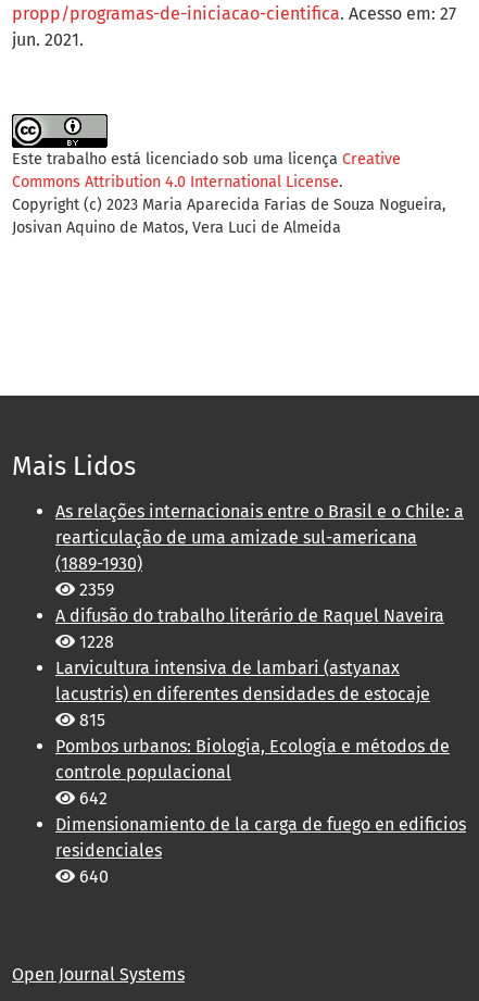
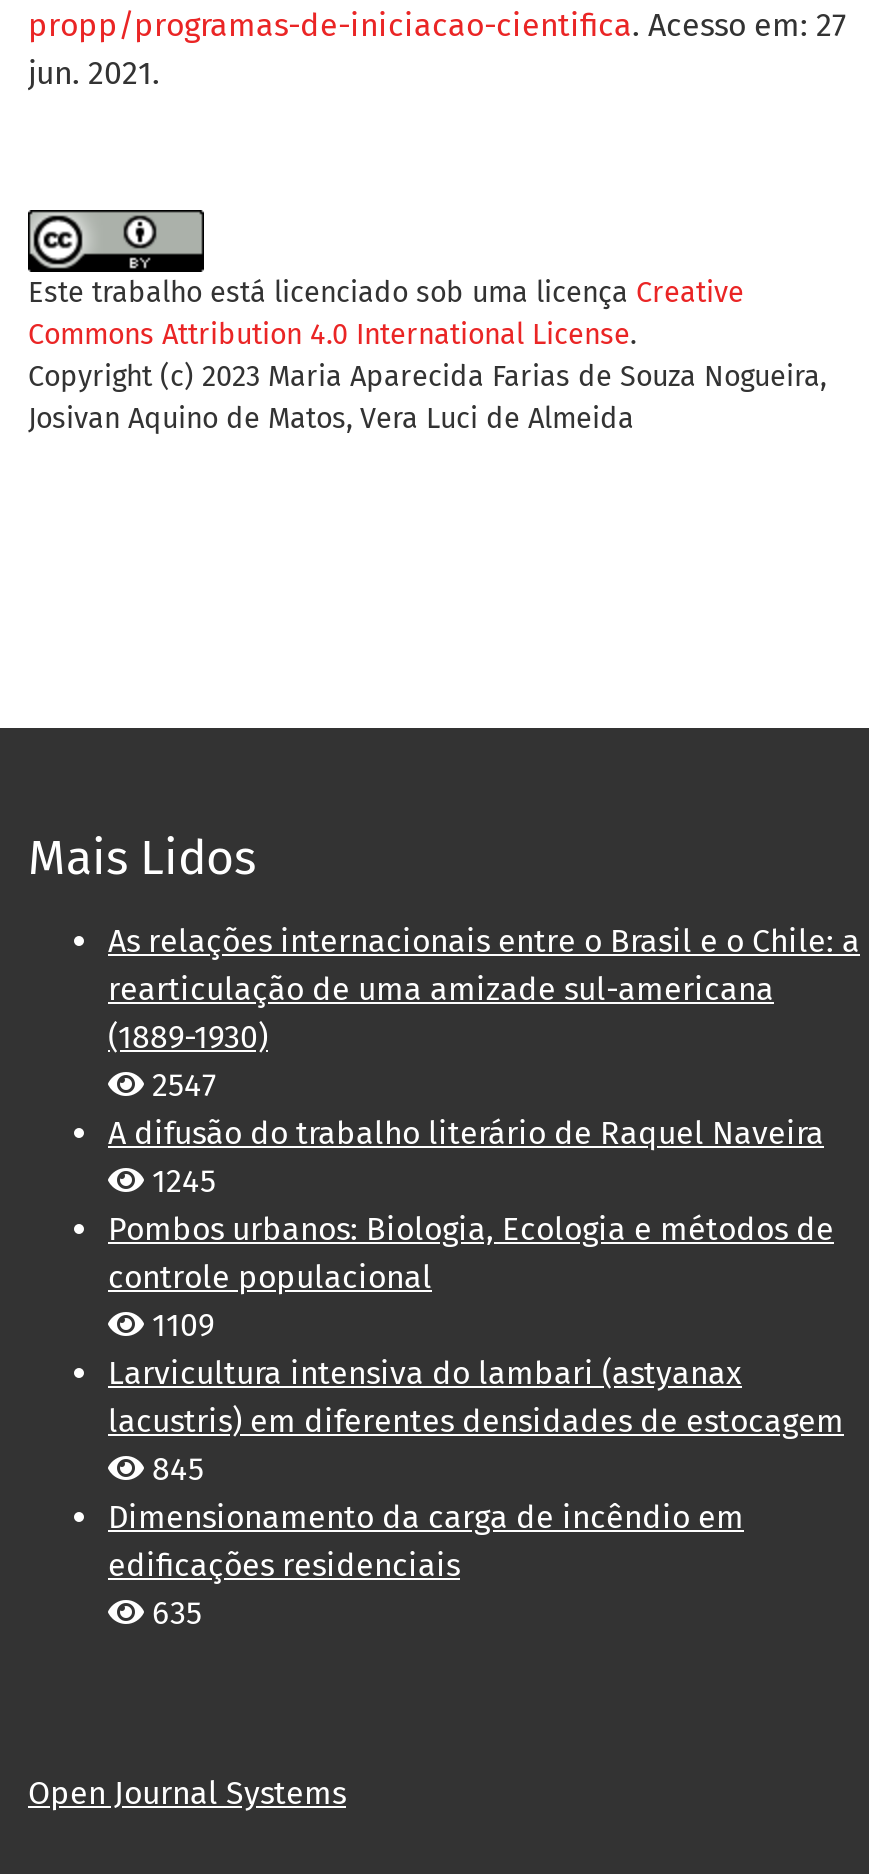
[75,580,114,600] 2359 -> [144,1067,216,1105] 2547
[55,632,430,731] 1228 | Larvicultura intensiva de lambari (astyanax | lacustris) en diferentes densidades de estocaje | 815 -> [144,1163,216,1201] 1245
moved [55,736,450,783] -> [108,1211,834,1297]: Pombos urbanos: Biologia, Ecologia e métodos de | controle populacional
[55,788,466,887] 642 | Dimensionamiento de la carga de fuego en edificios | residenciales | 640 -> [108,1307,844,1633] 1109 | Larvicultura intensiva do lambari (astyanax | lacustris) em diferentes densidades de estocagem | 845 | Dimensionamento da carga de incêndio em | edificações residenciais | 635

